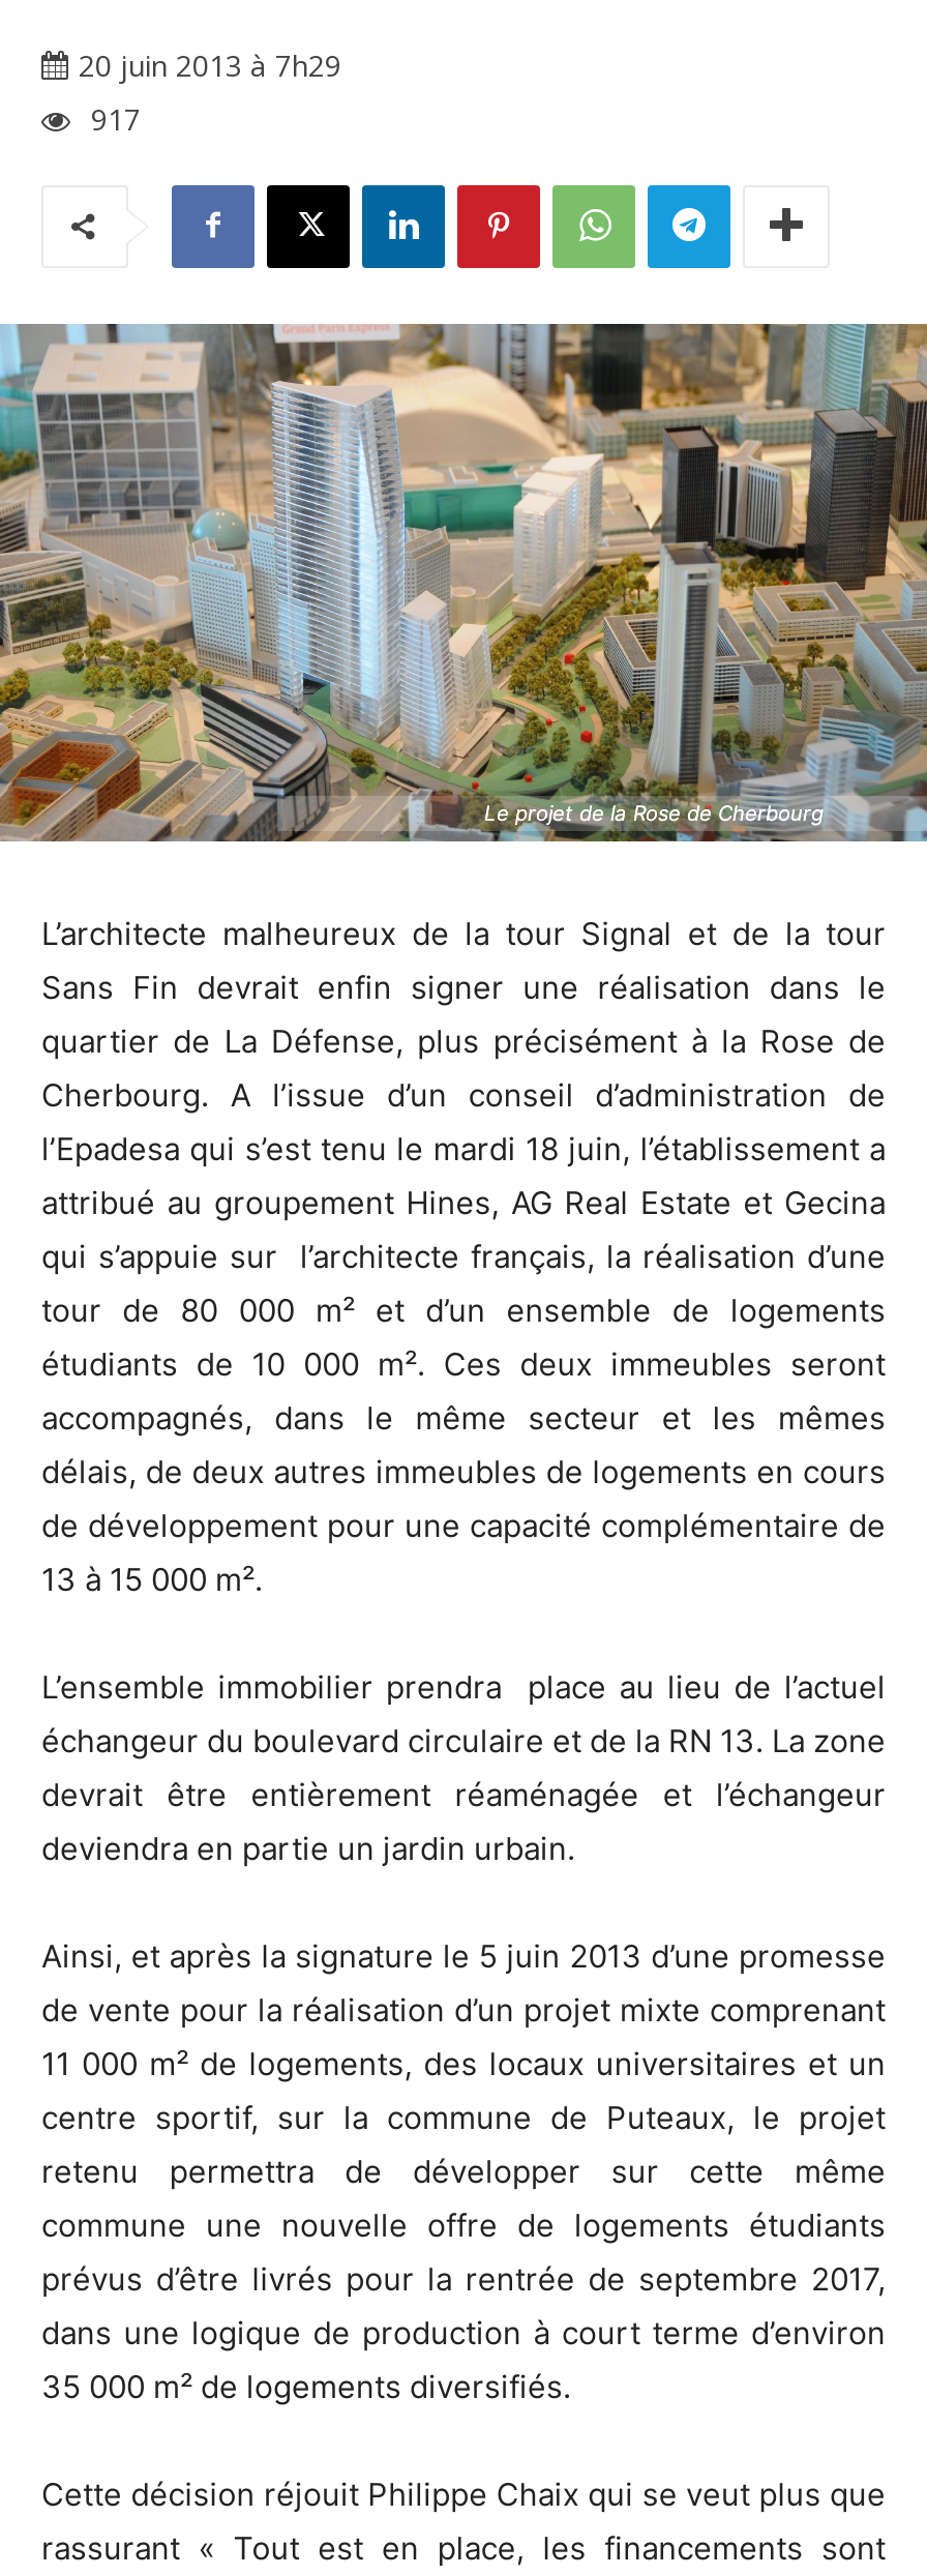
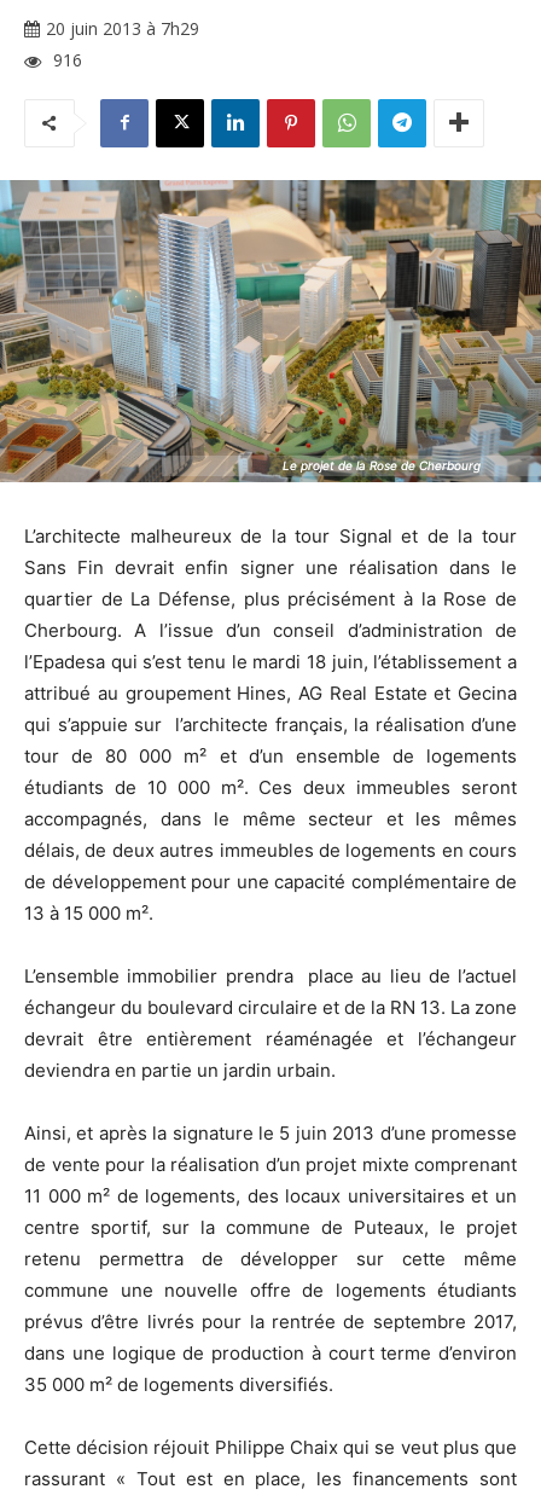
[91,100,141,139] 917 -> [53,49,82,72] 916

